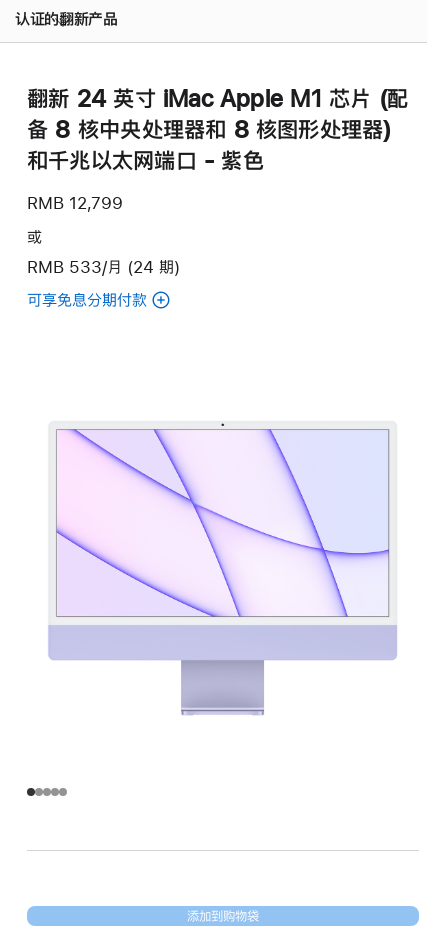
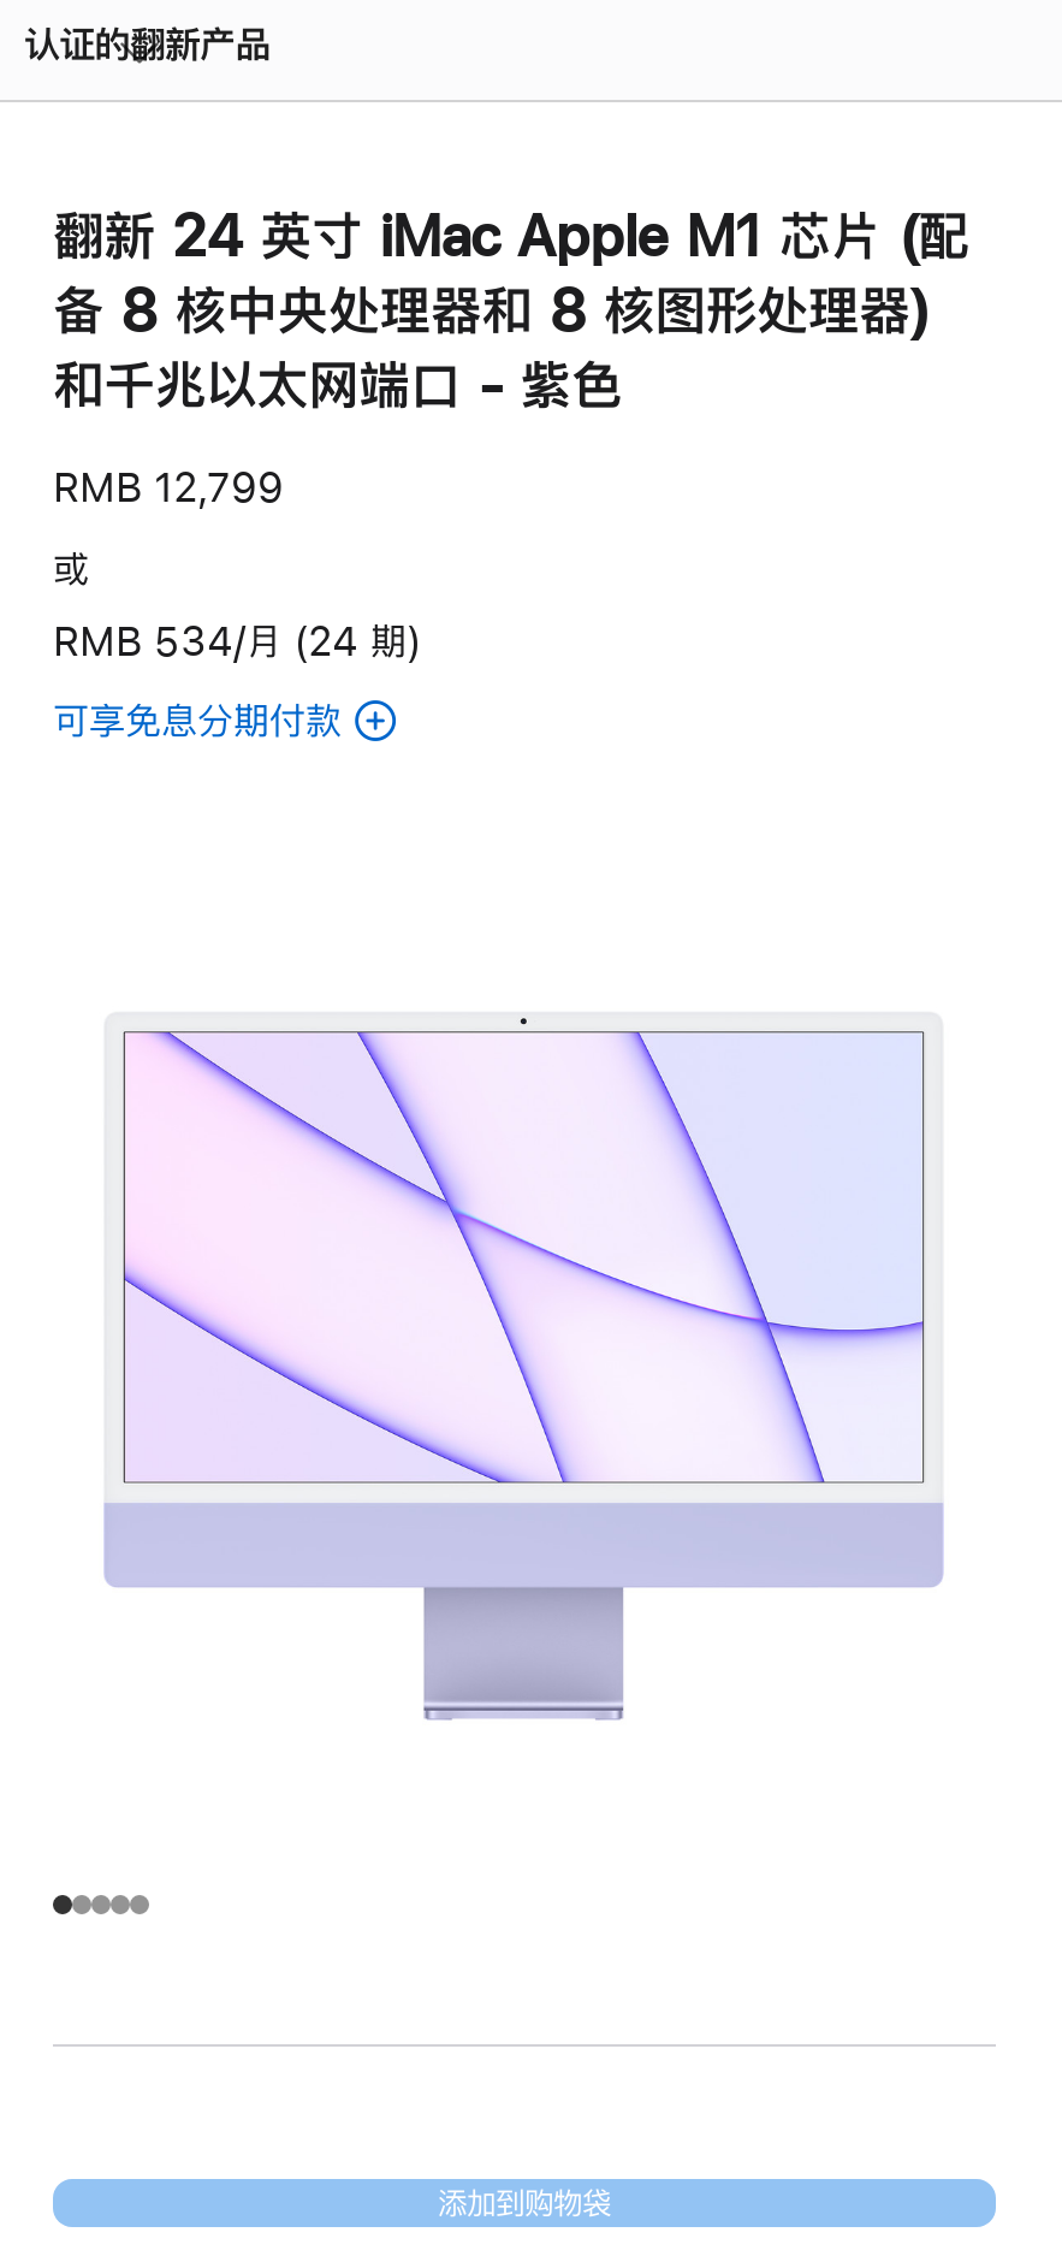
[27,258,180,275] RMB 533/月 (24 期) -> [53,620,421,661] RMB 534/月 (24 期)

